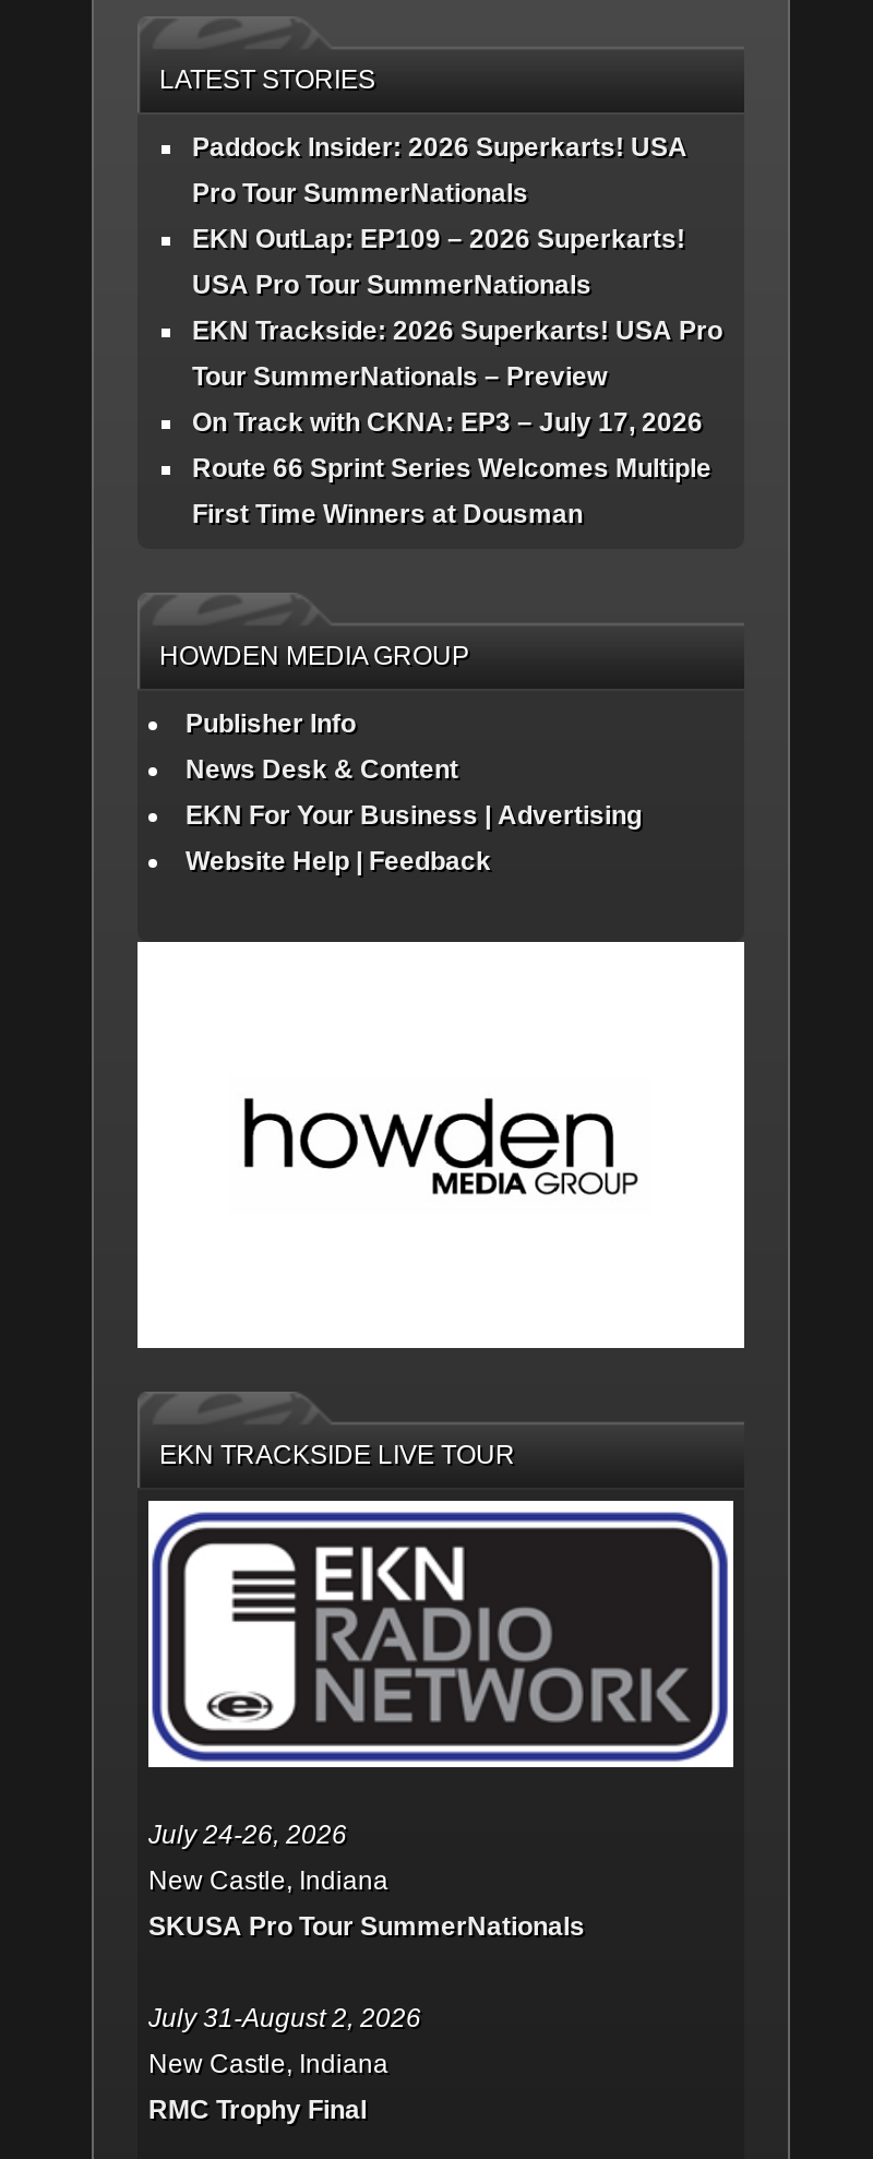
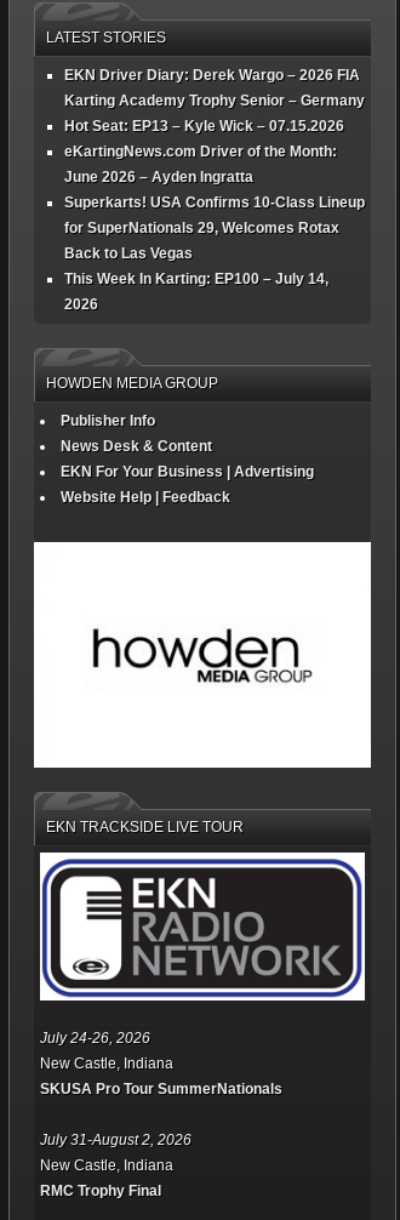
[192,133,722,530] Paddock Insider: 2026 Superkarts! USA | Pro Tour SummerNationals | EKN OutLap: EP109 – 2026 Superkarts! | USA Pro Tour SummerNationals | EKN Trackside: 2026 Superkarts! USA Pro | Tour SummerNationals – Preview | On Track with CKNA: EP3 – July 17, 2026 | Route 66 Sprint Series Welcomes Multiple | First Time Winners at Dousman -> [64,67,365,313] EKN Driver Diary: Derek Wargo – 2026 FIA | Karting Academy Trophy Senior – Germany | Hot Seat: EP13 – Kyle Wick – 07.15.2026 | eKartingNews.com Driver of the Month: | June 2026 – Ayden Ingratta | Superkarts! USA Confirms 10-Class Lineup | for SuperNationals 29, Welcomes Rotax | Back to Las Vegas | This Week In Karting: EP100 – July 14, | 2026

